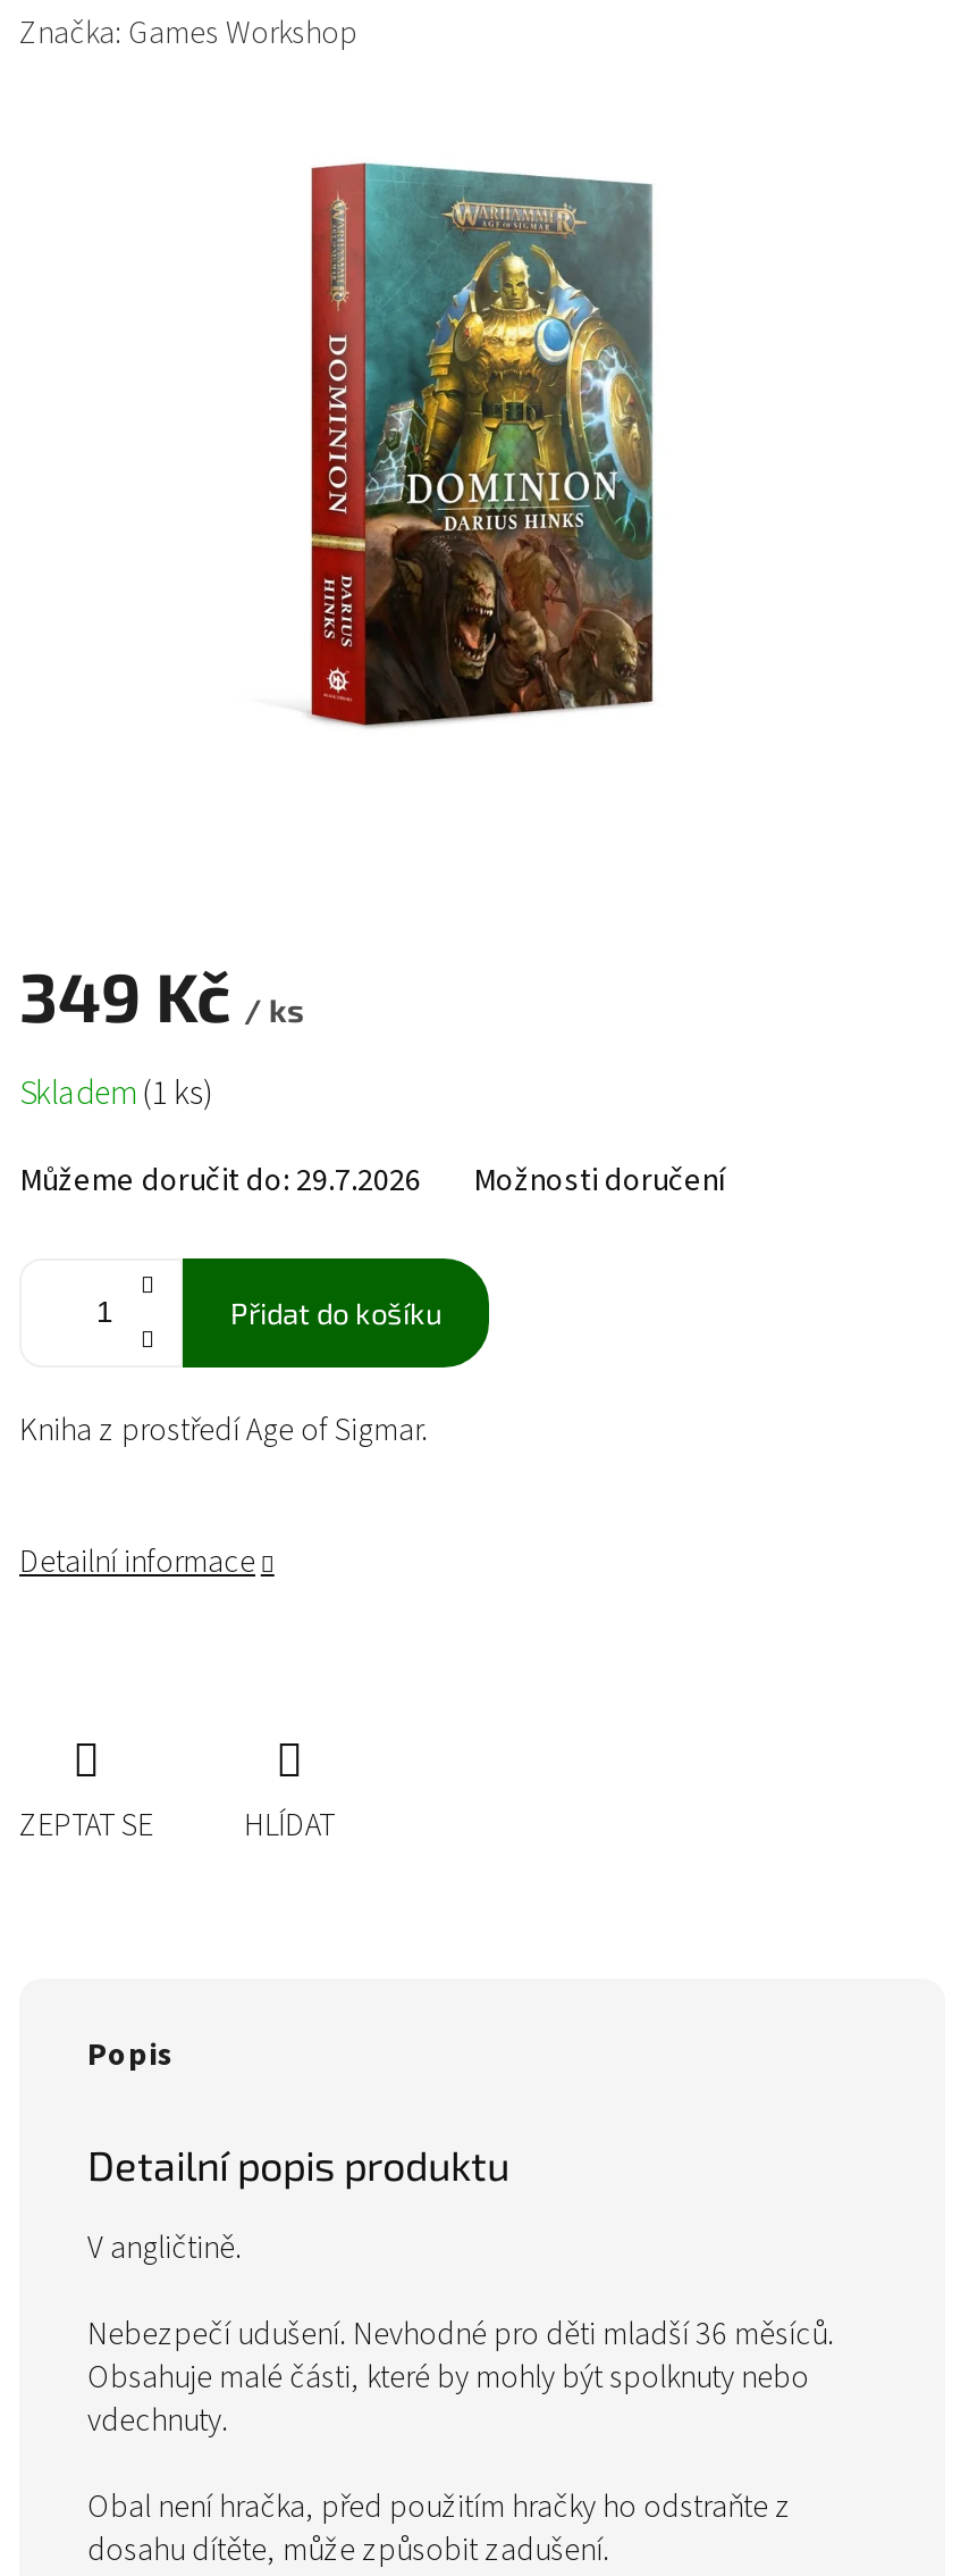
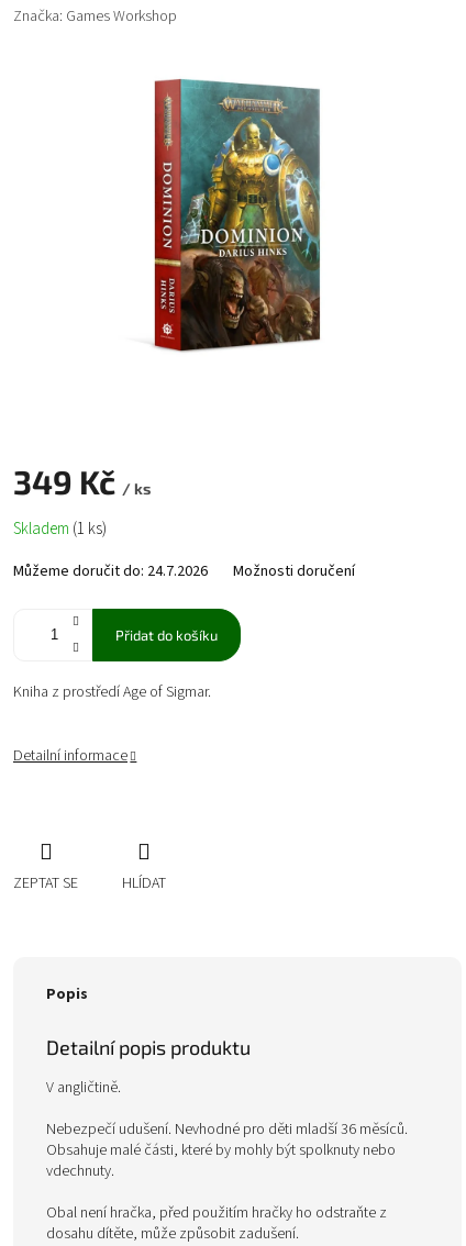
[19,1158,421,1203] Můžeme doručit do: 29.7.2026 -> [13,560,208,582] Můžeme doručit do: 24.7.2026

